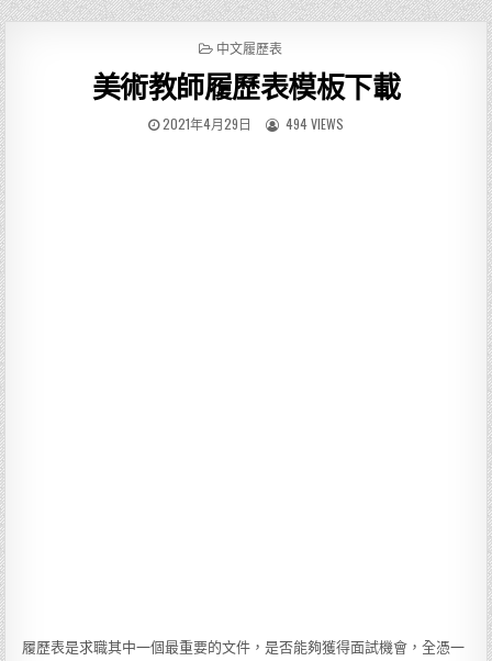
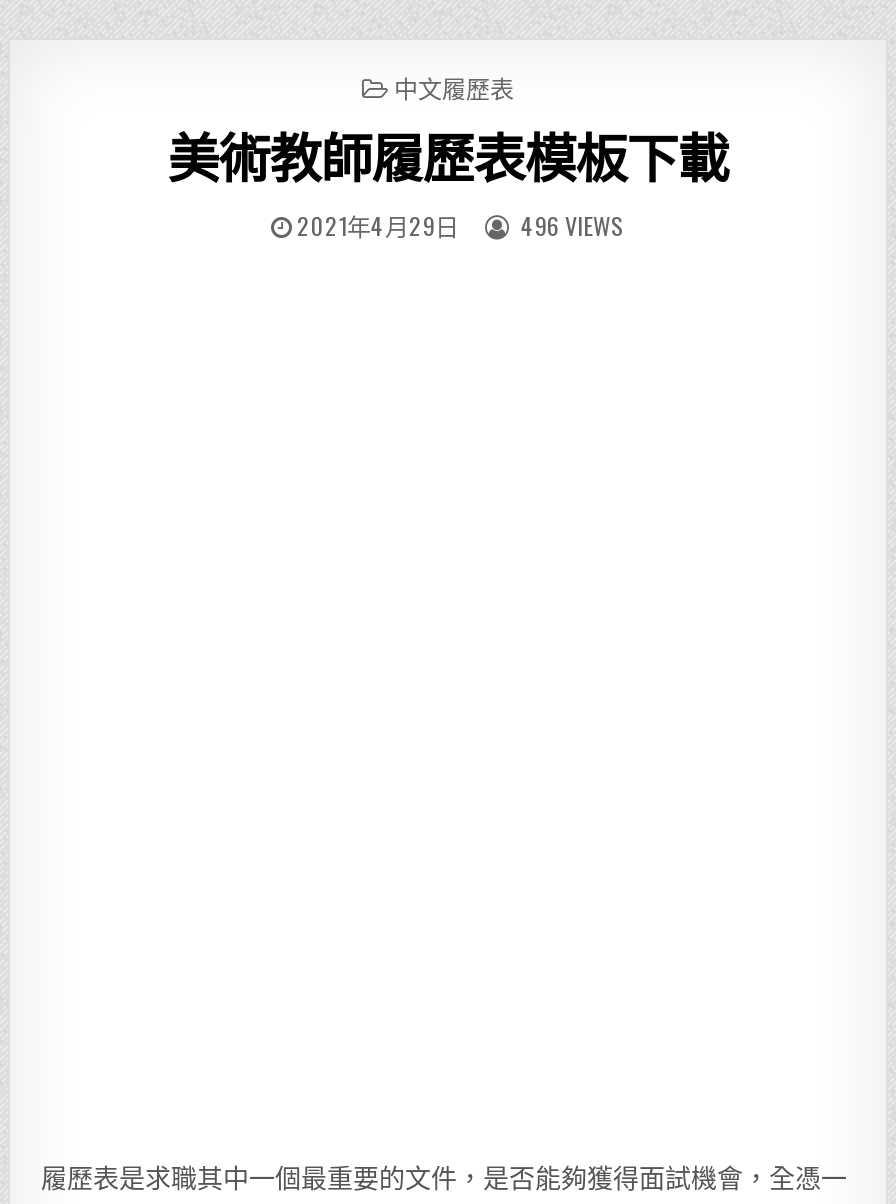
[279,114,344,133] 494 VIEWS -> [509,208,625,242] 496 VIEWS

